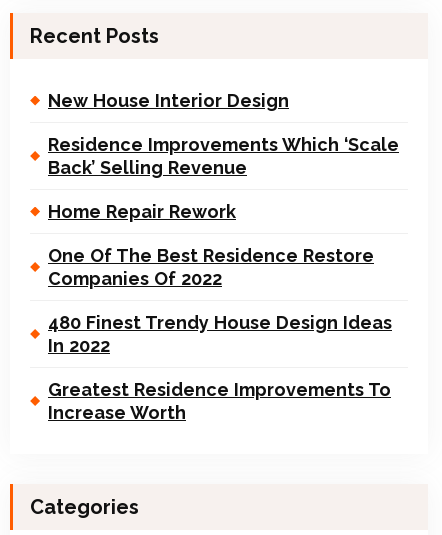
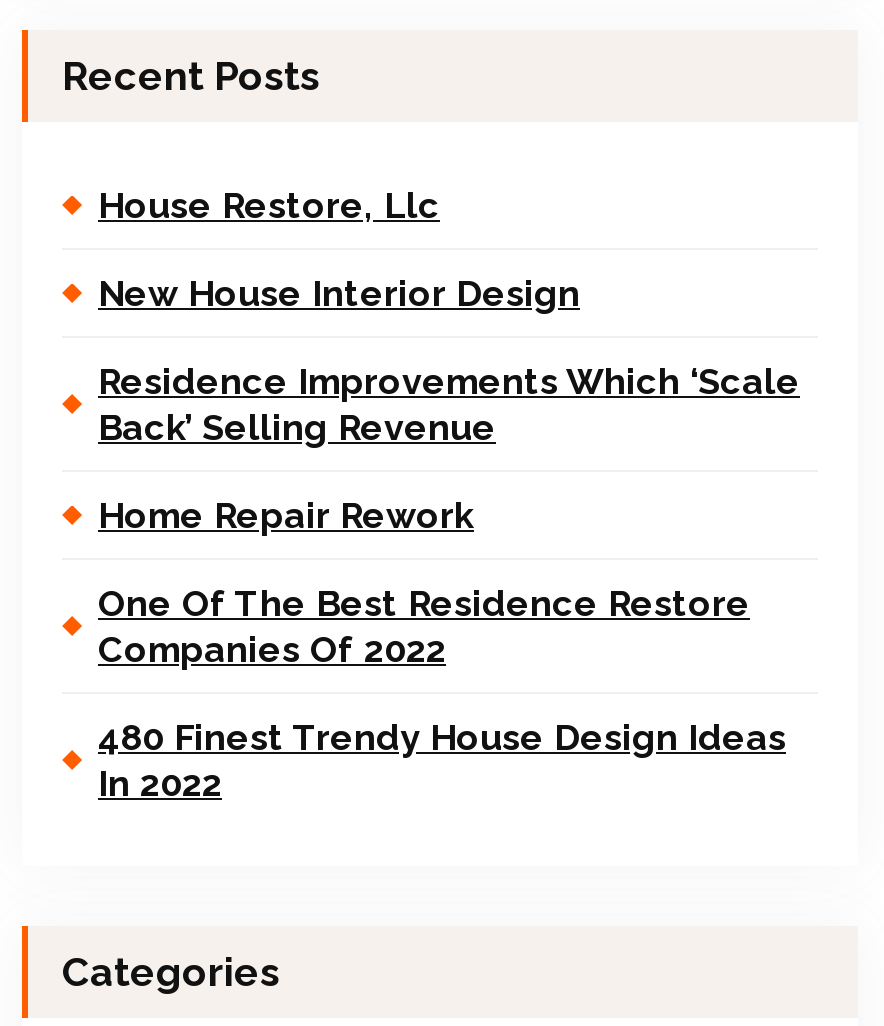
none -> [98,184,440,226] House Restore, Llc
moved [48,90,399,356] -> [98,272,800,804]: New House Interior Design | Residence Improvements Which ‘Scale | Back’ Selling Revenue | Home Repair Rework | One Of The Best Residence Restore | Companies Of 2022 | 480 Finest Trendy House Design Ideas | In 2022
[48,379,391,423] Greatest Residence Improvements To | Increase Worth -> none

